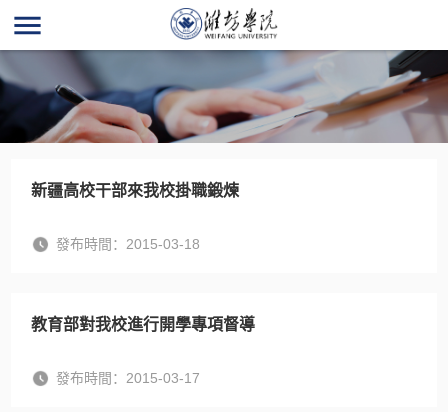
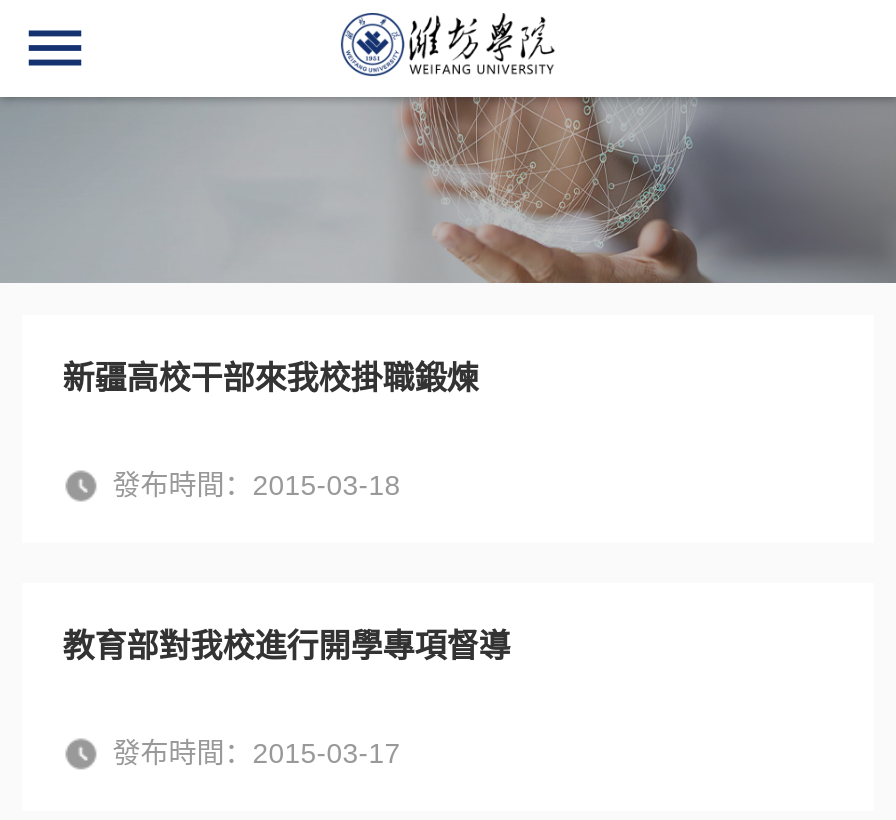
[3,50,445,143] [image] -> [6,95,890,283] [image]

